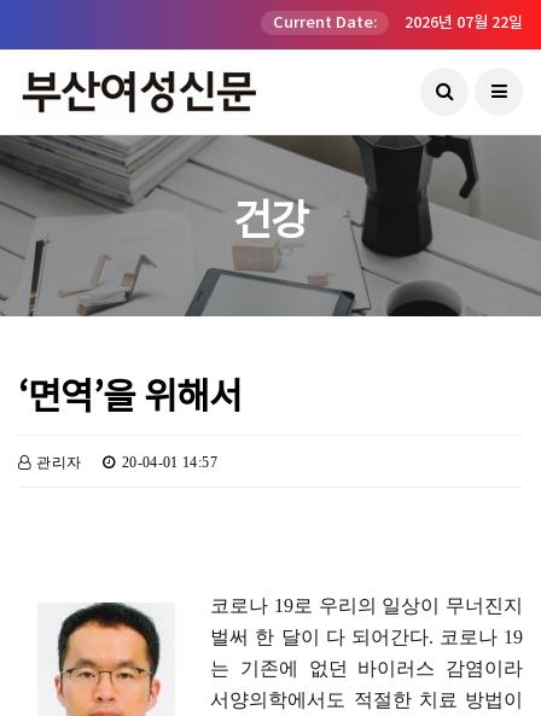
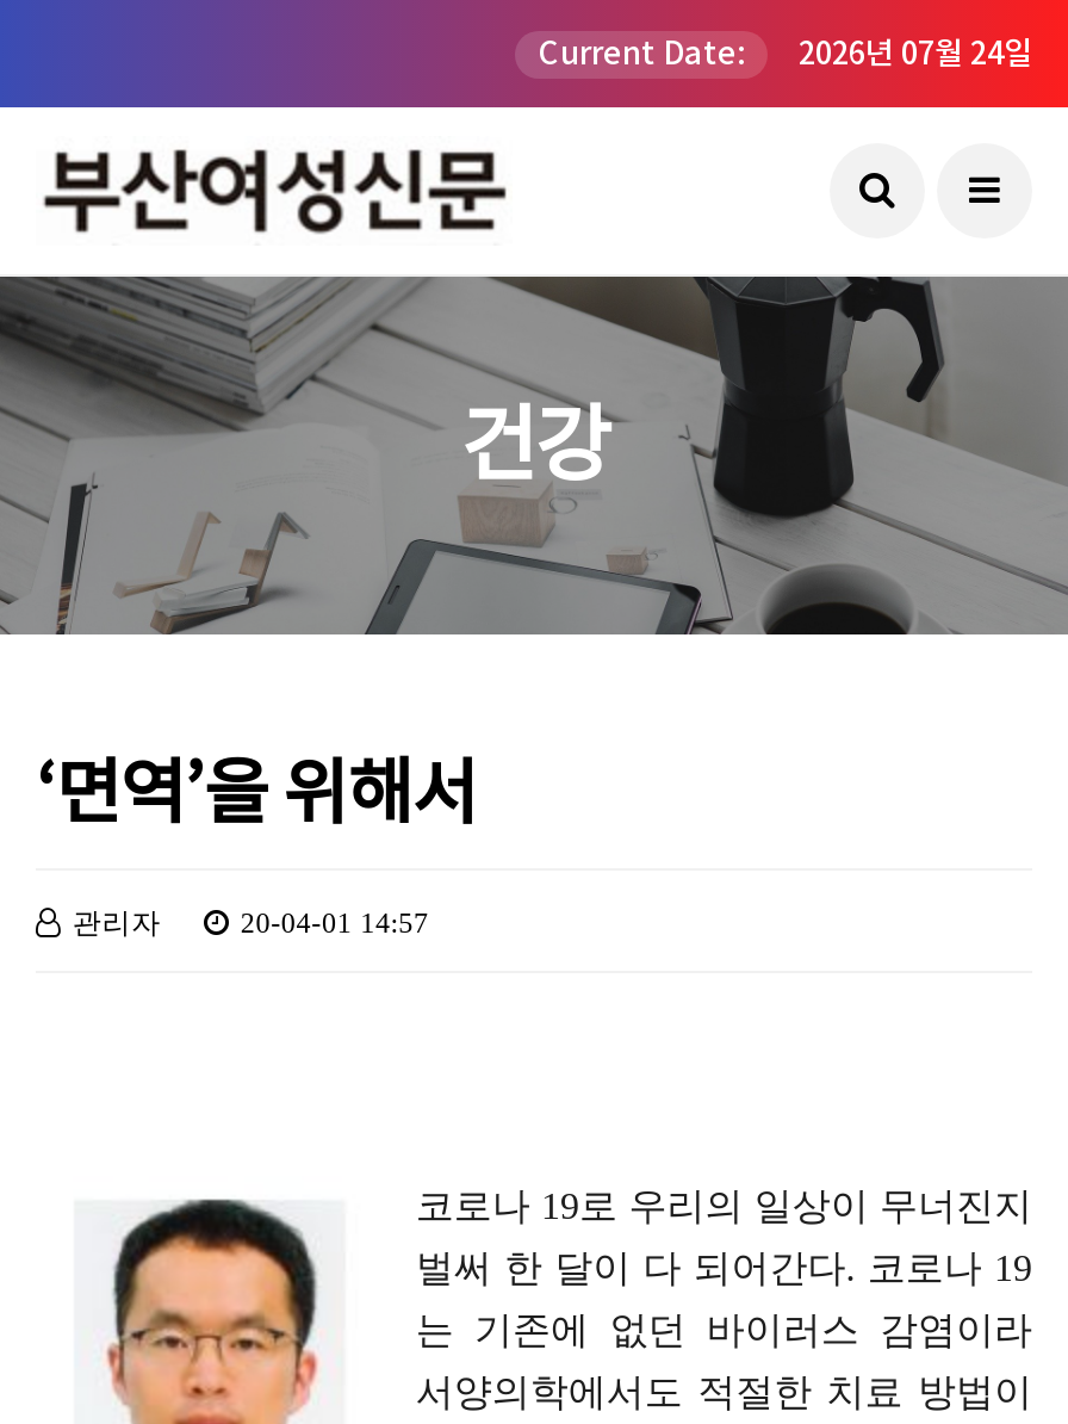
[273,12,523,33] Current Date: 2026년 07월 22일 -> [539,33,1032,74] Current Date: 2026년 07월 24일

